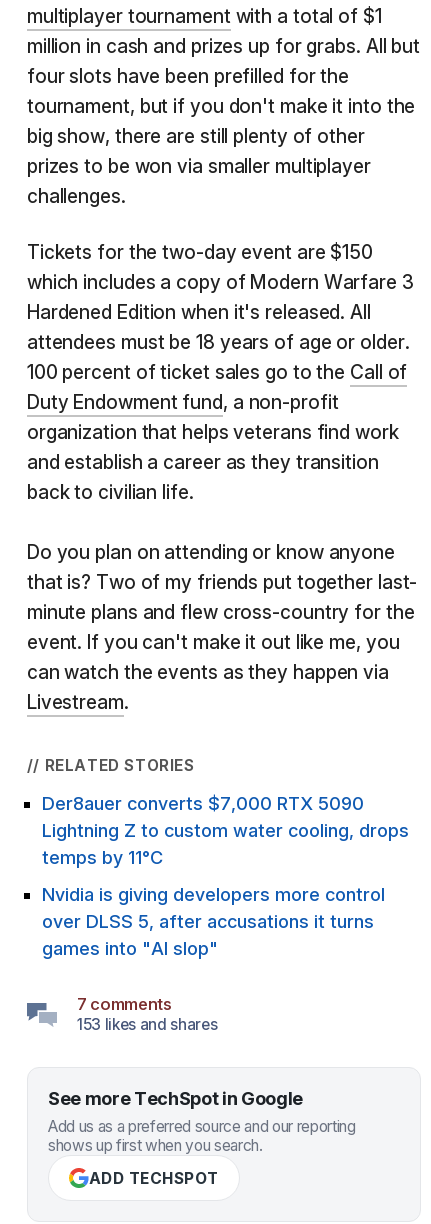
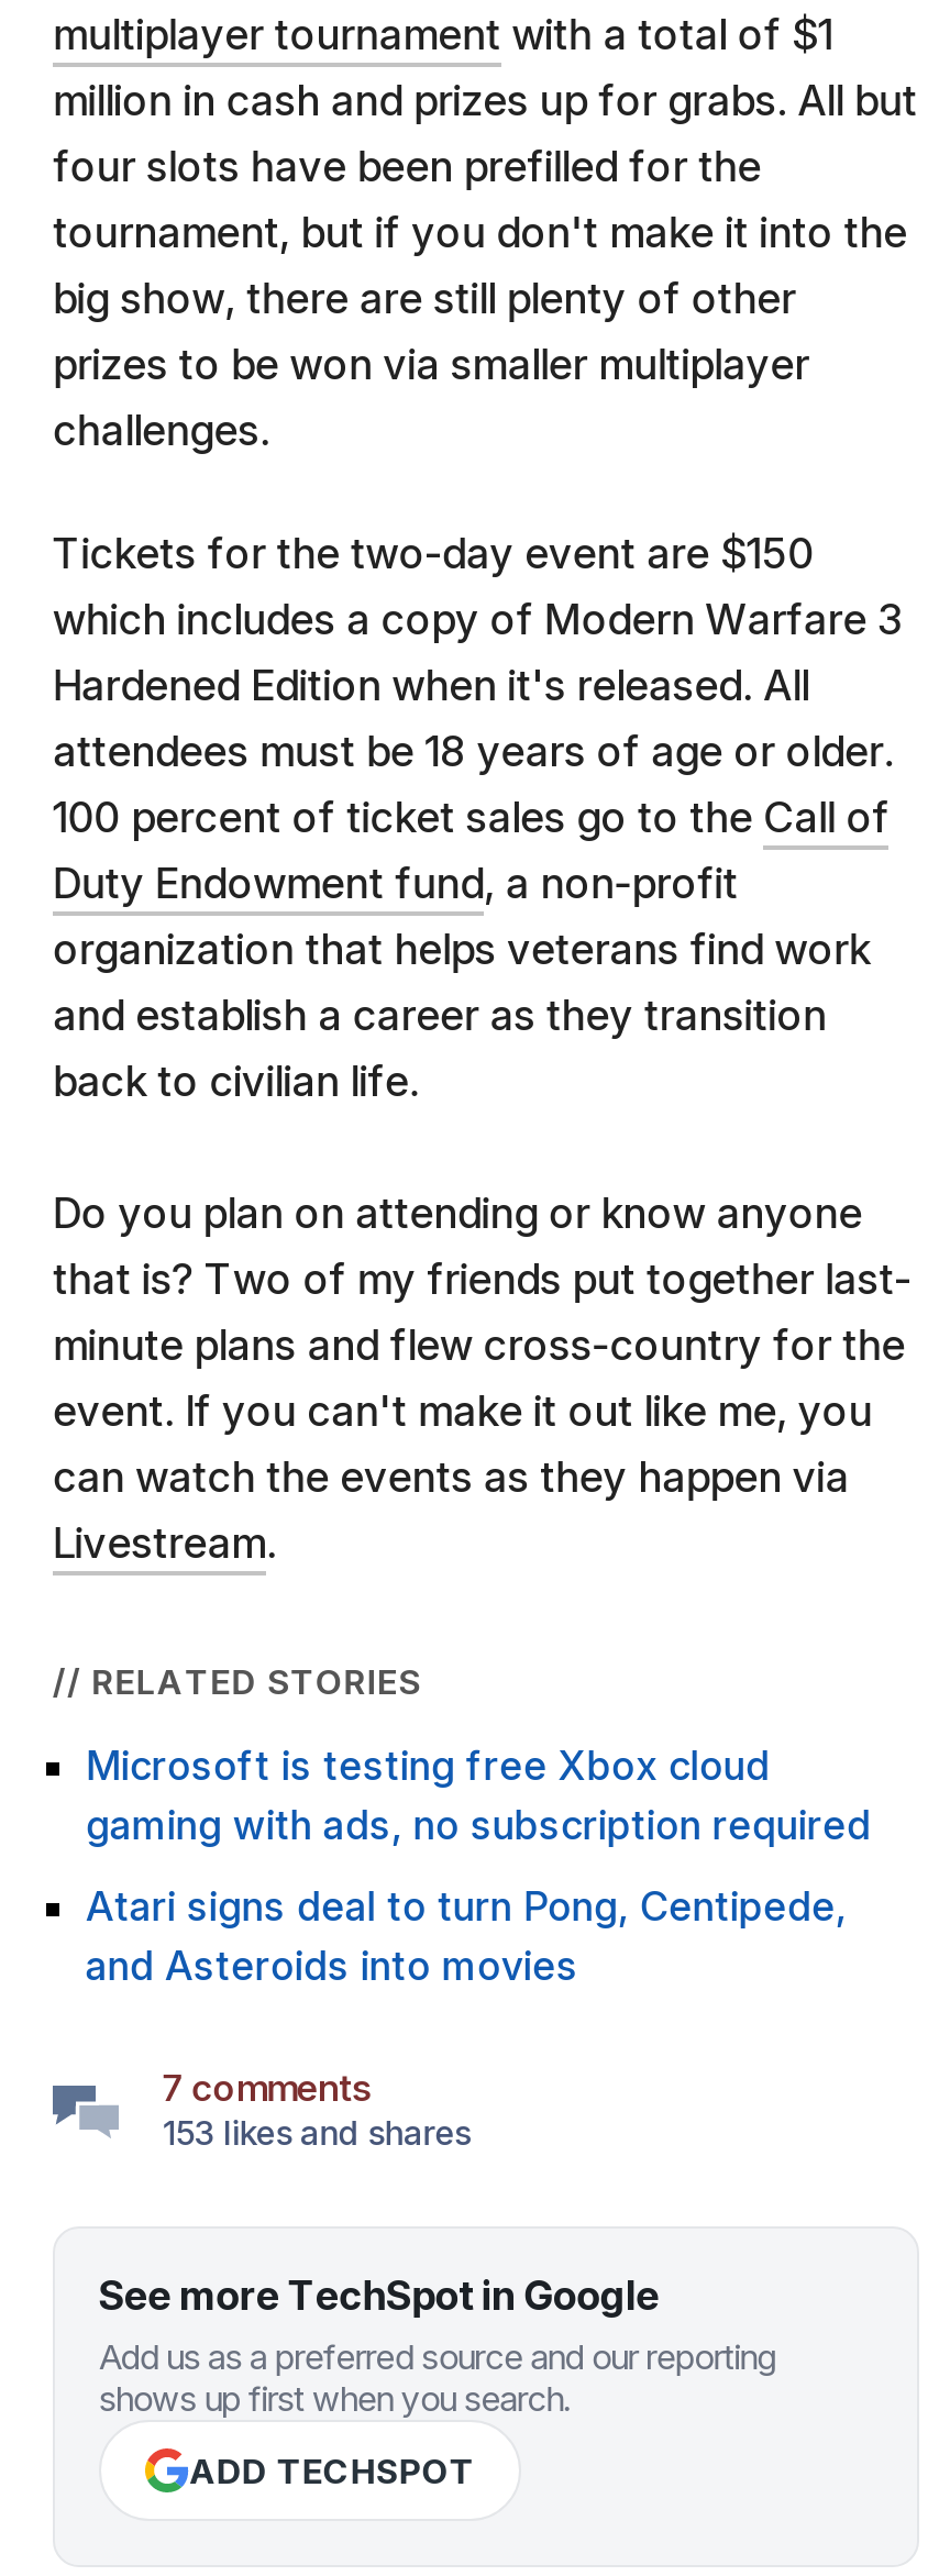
[42,793,409,868] Der8auer converts $7,000 RTX 5090 | Lightning Z to custom water cooling, drops | temps by 11°C -> [86,1743,871,1848] Microsoft is testing free Xbox cloud | gaming with ads, no subscription required
[42,884,385,959] Nvidia is giving developers more control | over DLSS 5, after accusations it turns | games into "AI slop" -> [86,1883,846,1989] Atari signs deal to turn Pong, Centipede, | and Asteroids into movies

